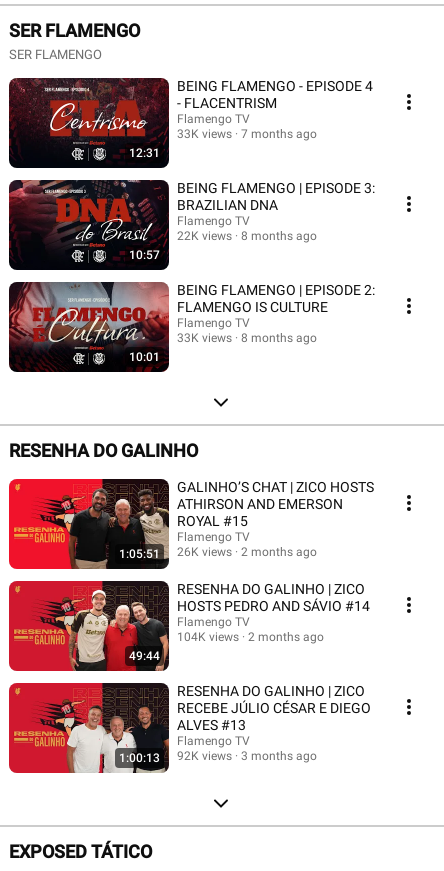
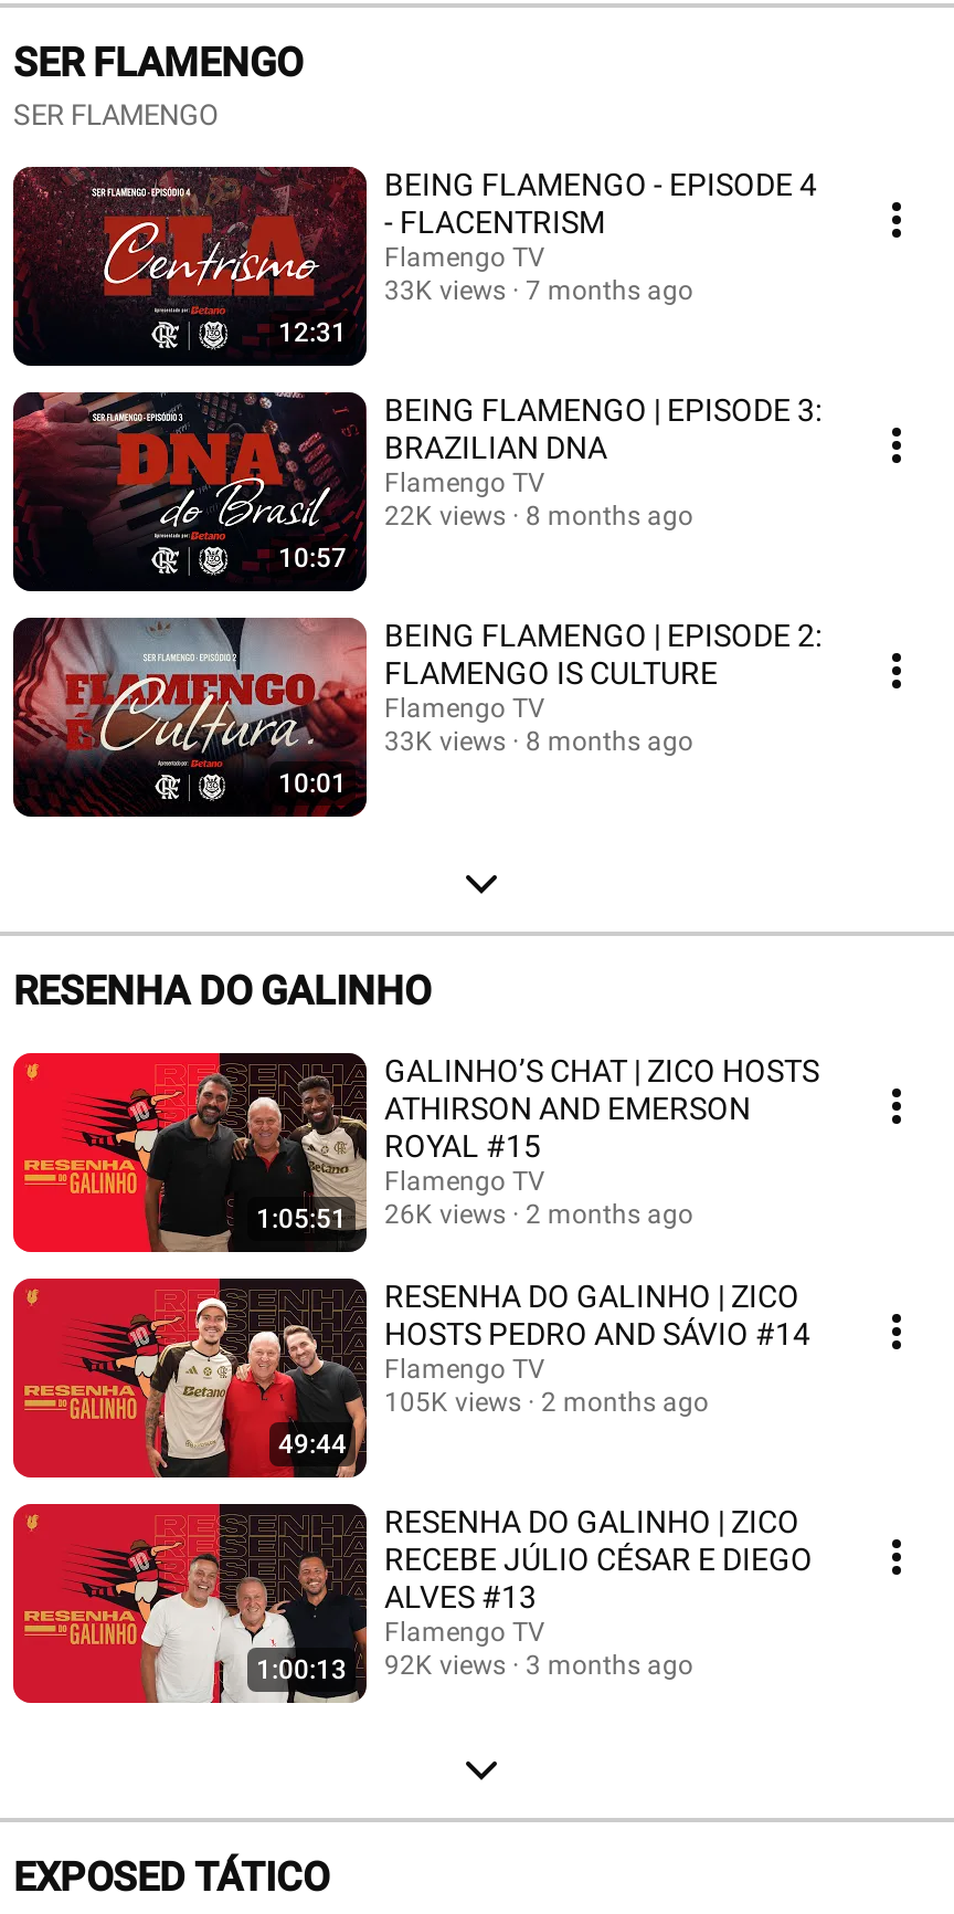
[177,630,324,644] 104K views 2 months ago -> [384,1387,709,1418] 105K views 2 months ago

